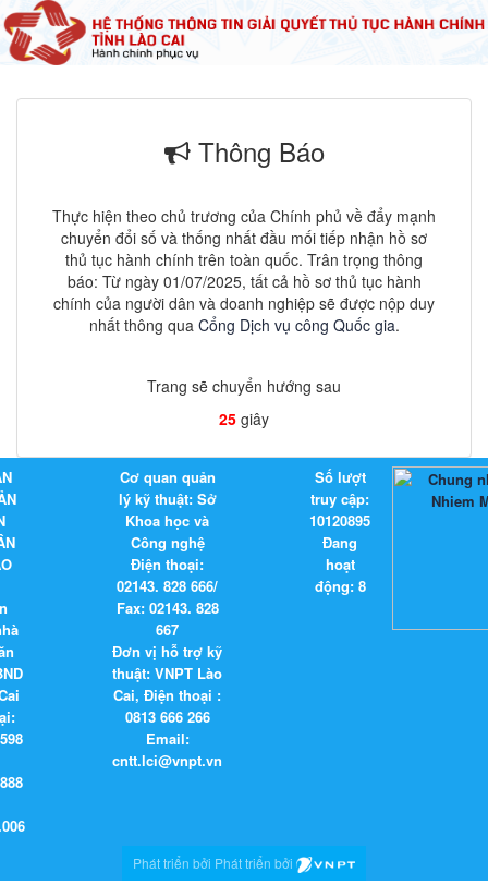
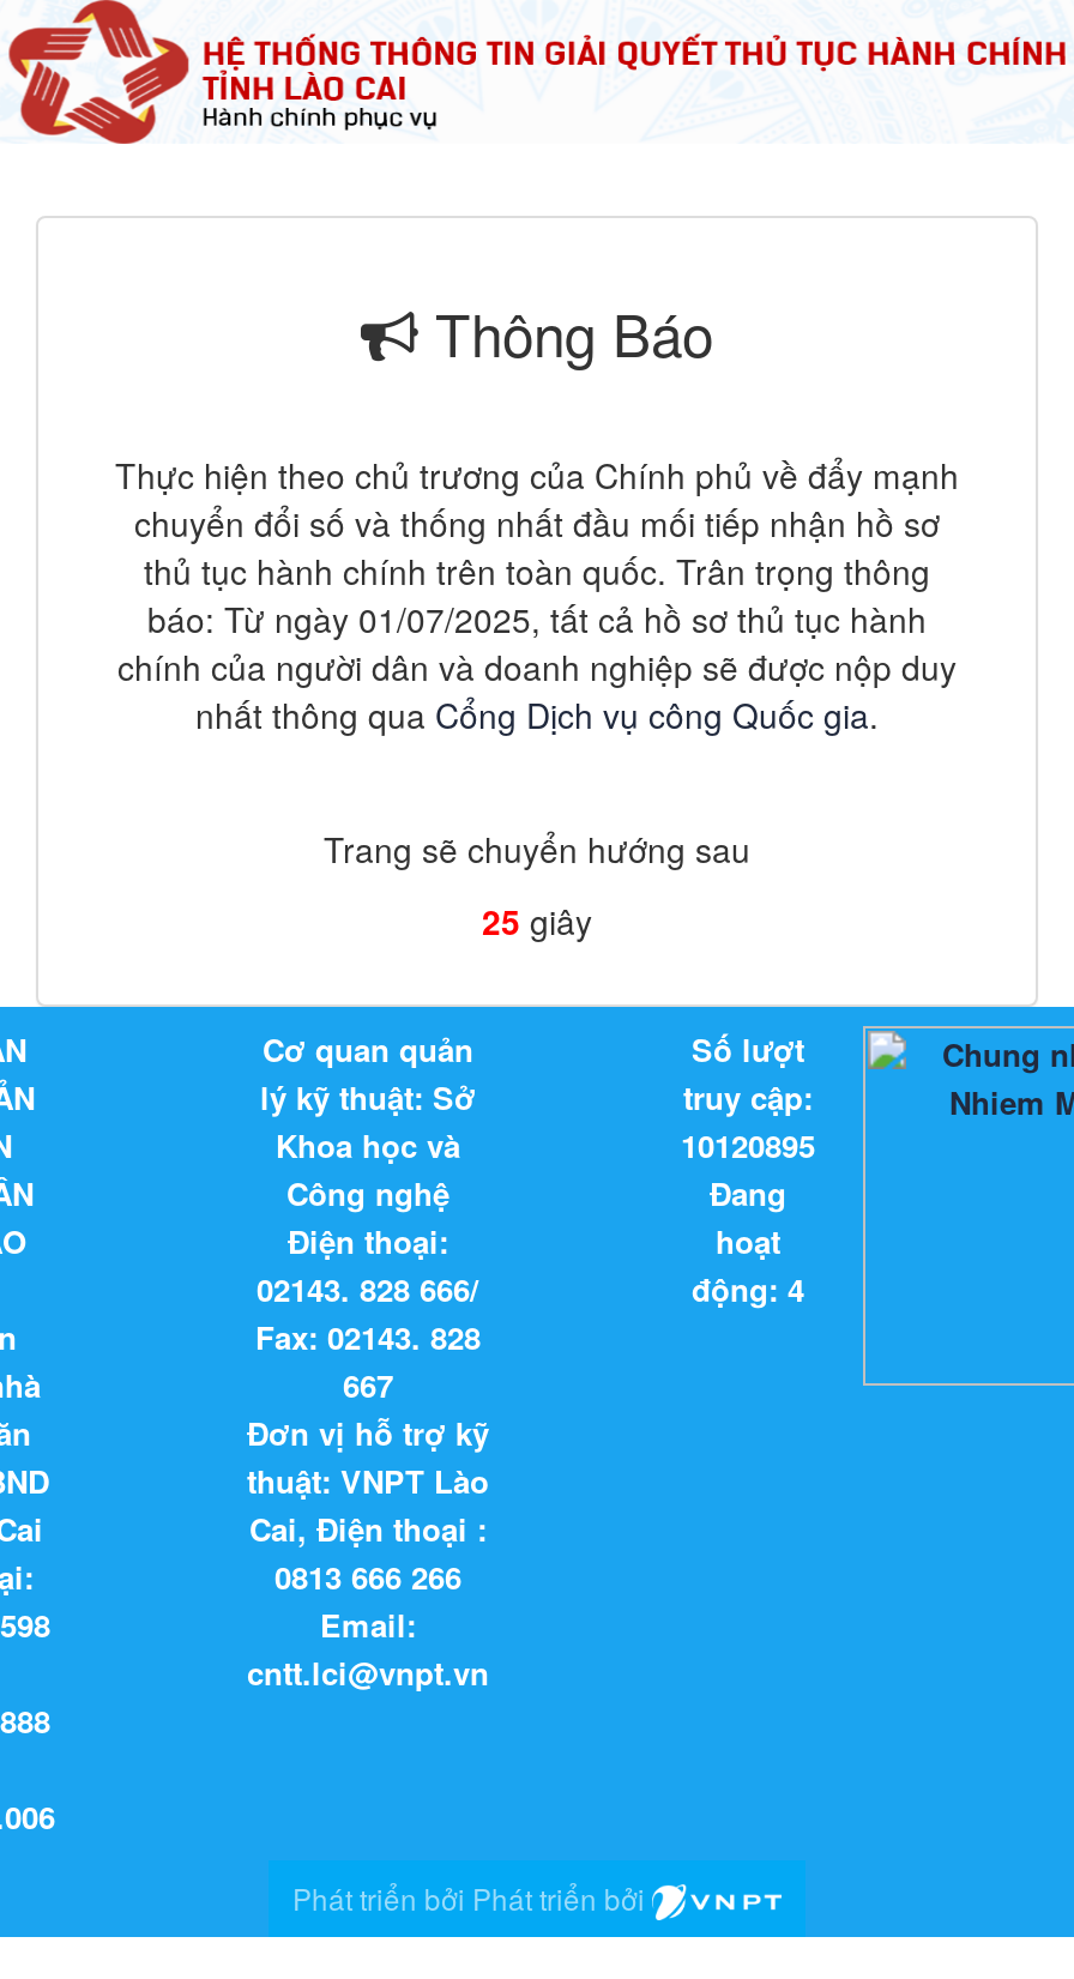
[314,575,365,596] động: 8 -> [692,1266,804,1311] động: 4

